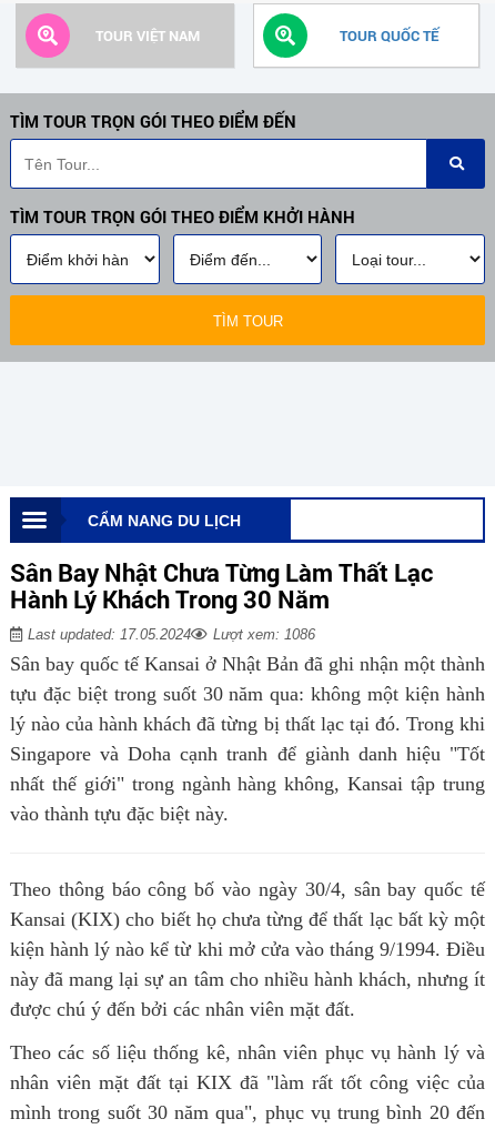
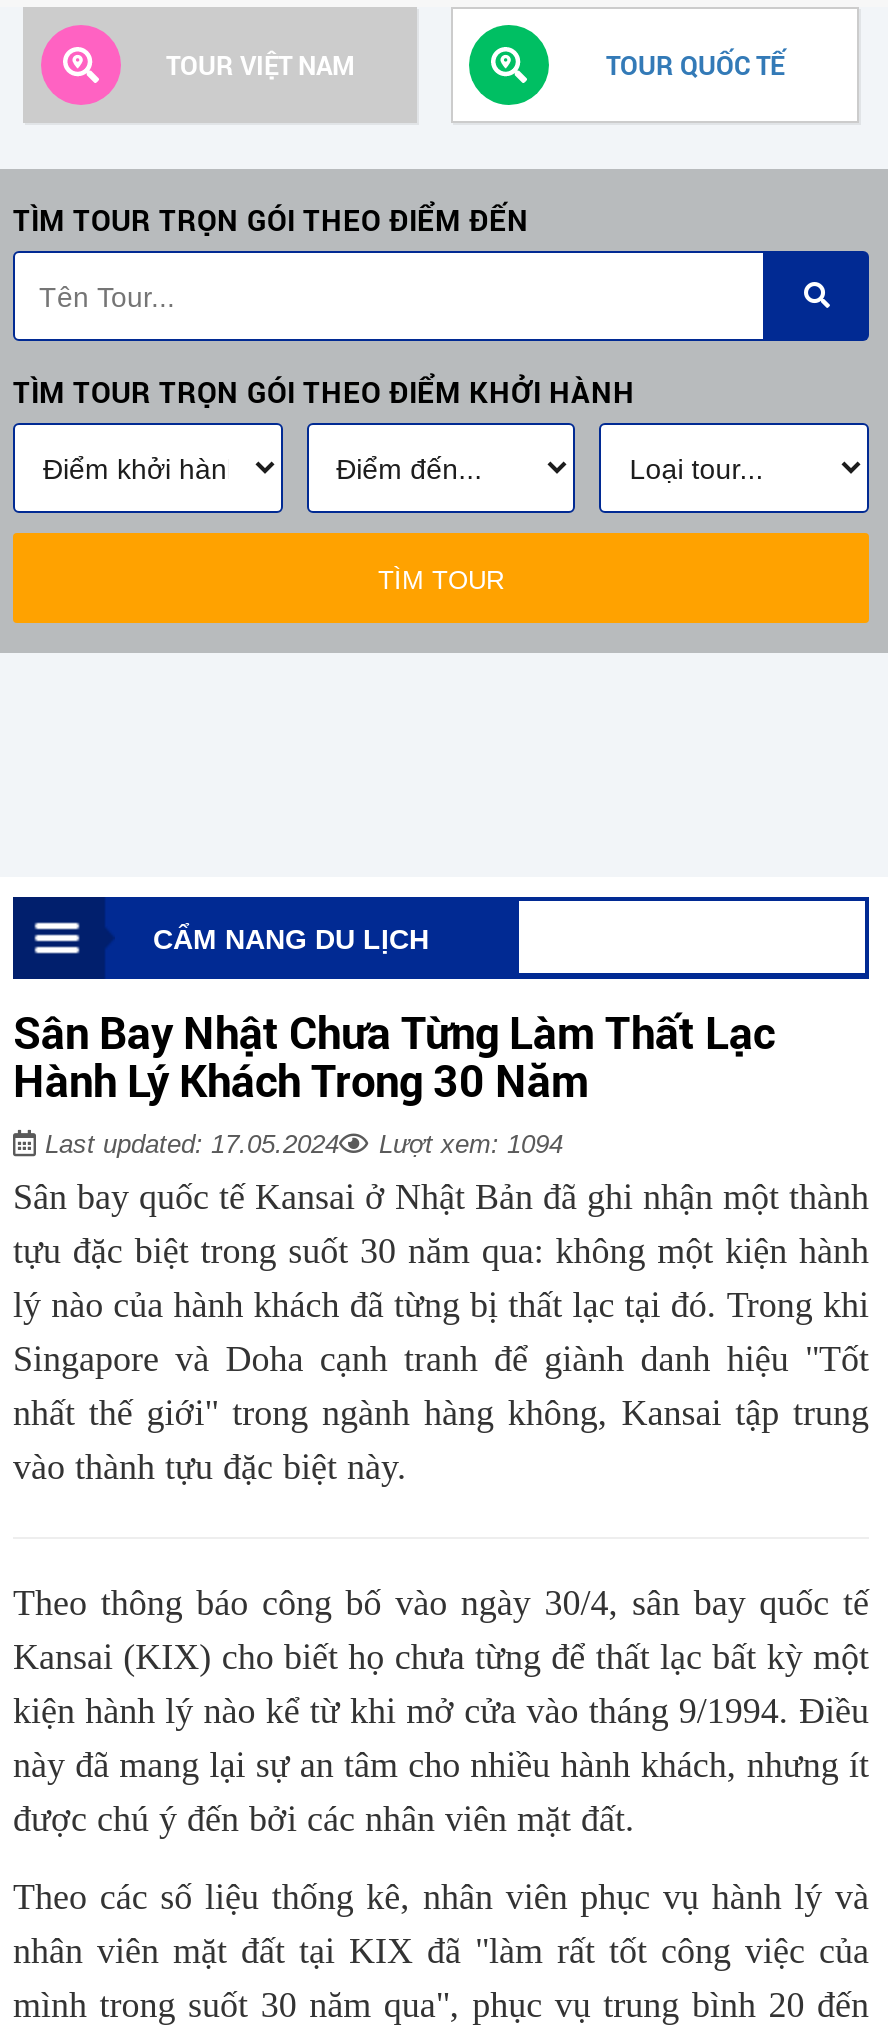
[28,626,315,643] Last updated: 17.05.2024 Lượt xem: 1086 -> [45,1129,563,1159] Last updated: 17.05.2024 Lượt xem: 1094

